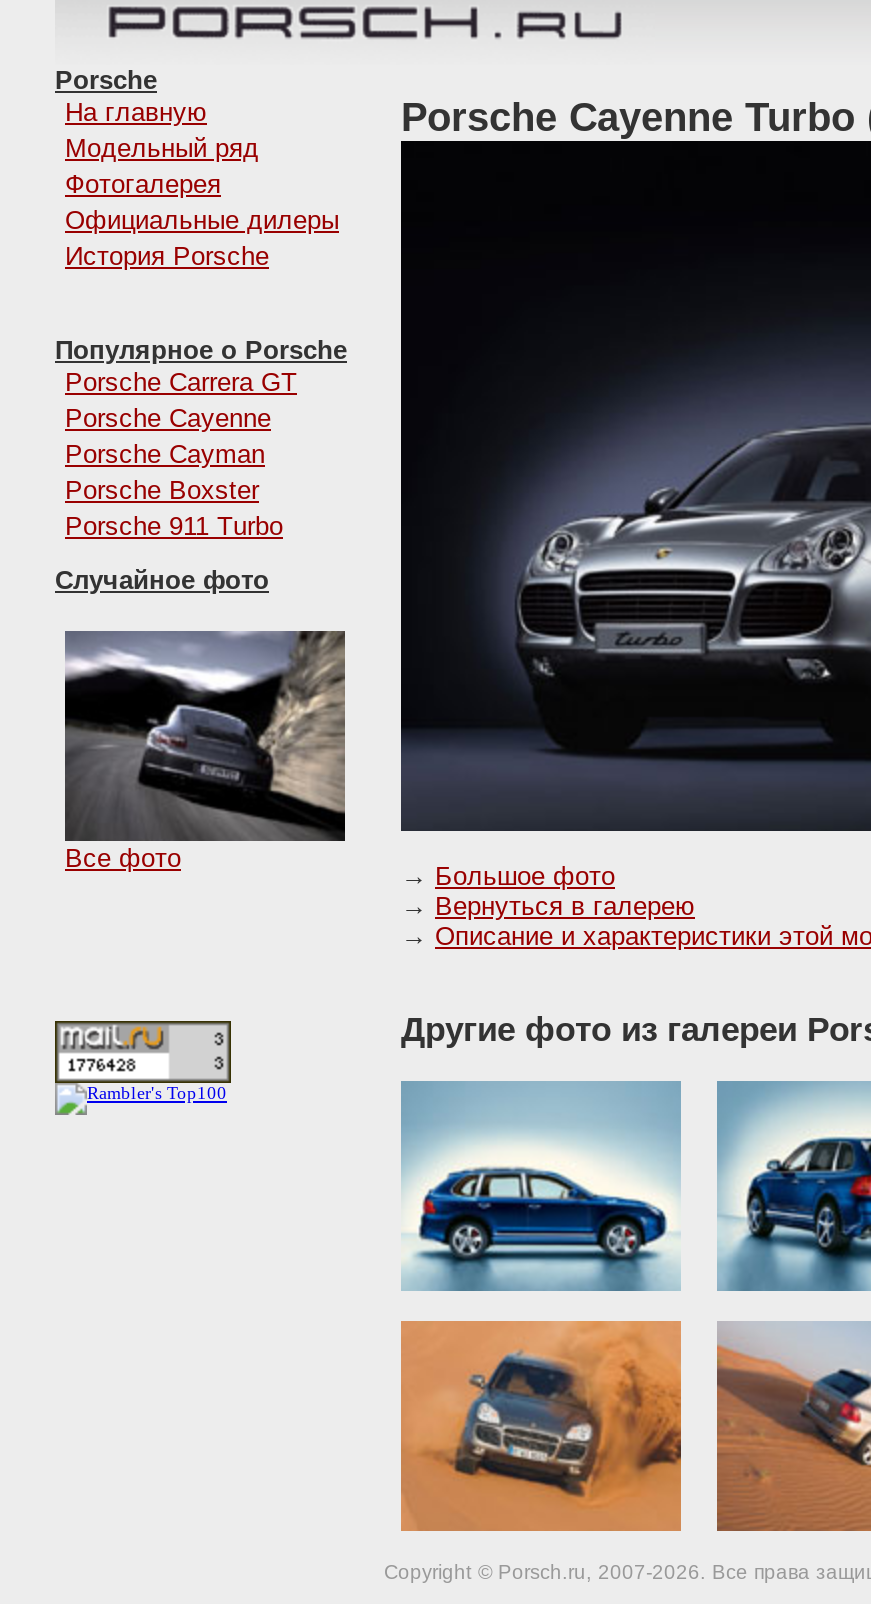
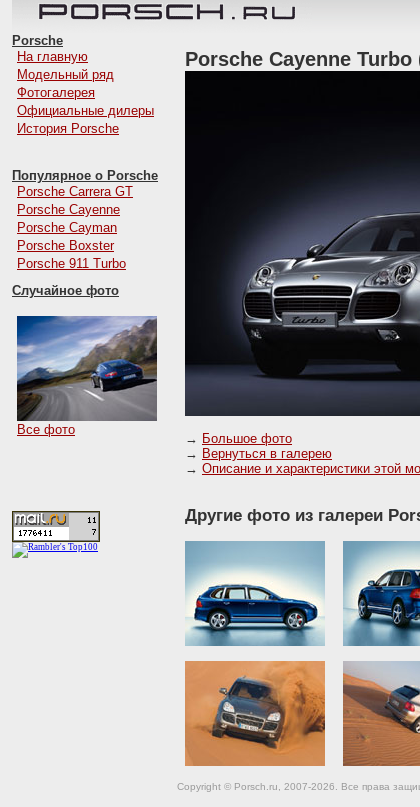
[63,629,345,839] [image] -> [16,315,157,421] [image]

